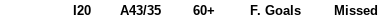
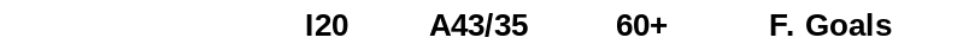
[334,3,378,18] Missed -> none

